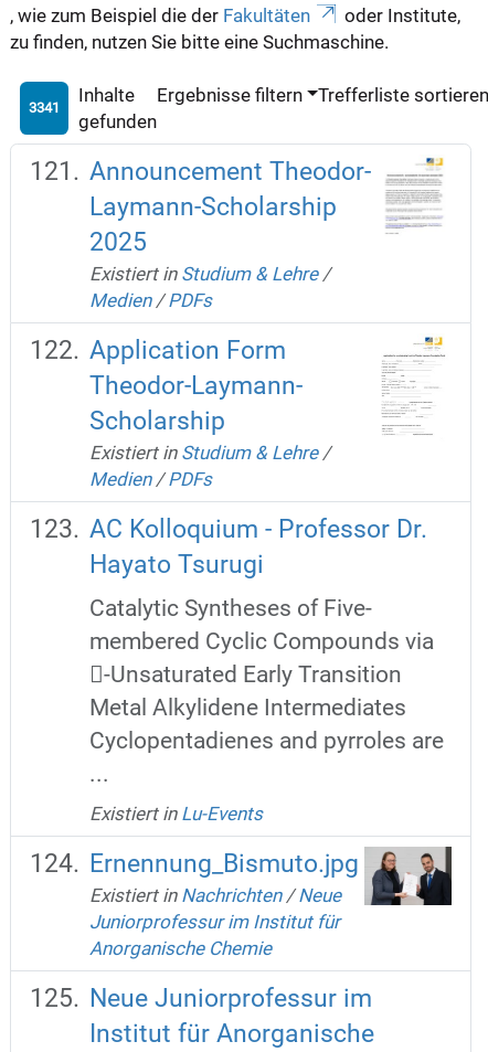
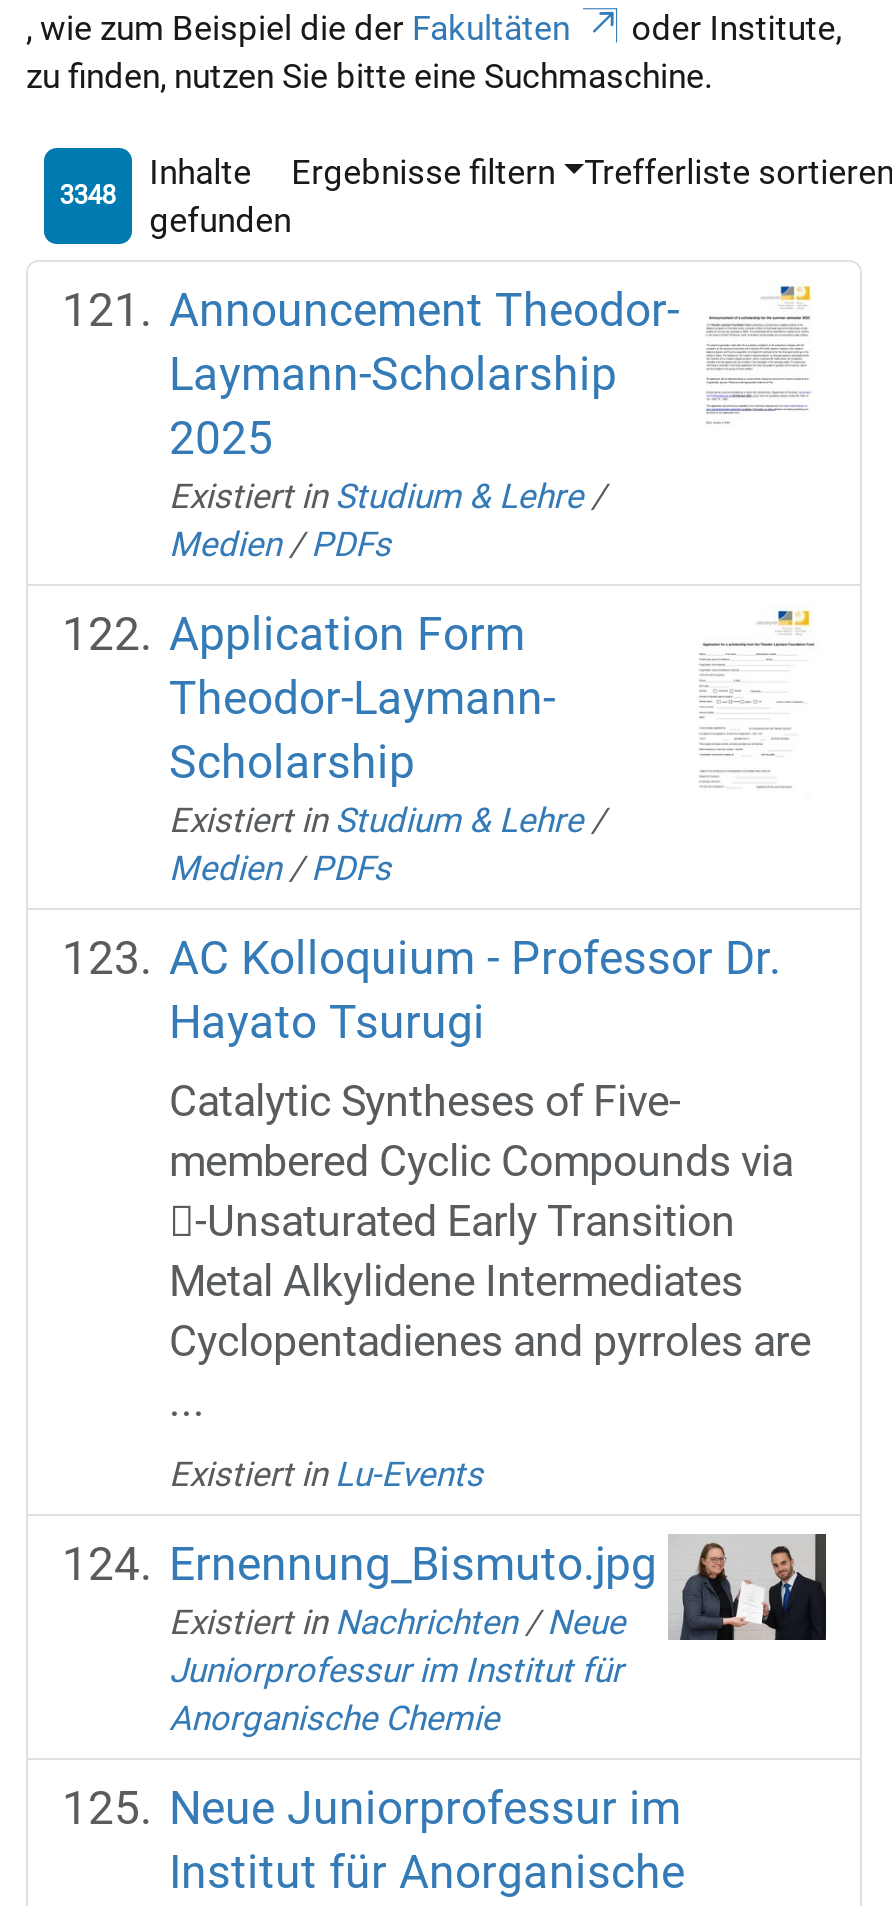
[28,99,59,116] 3341 -> [60,180,116,210] 3348

